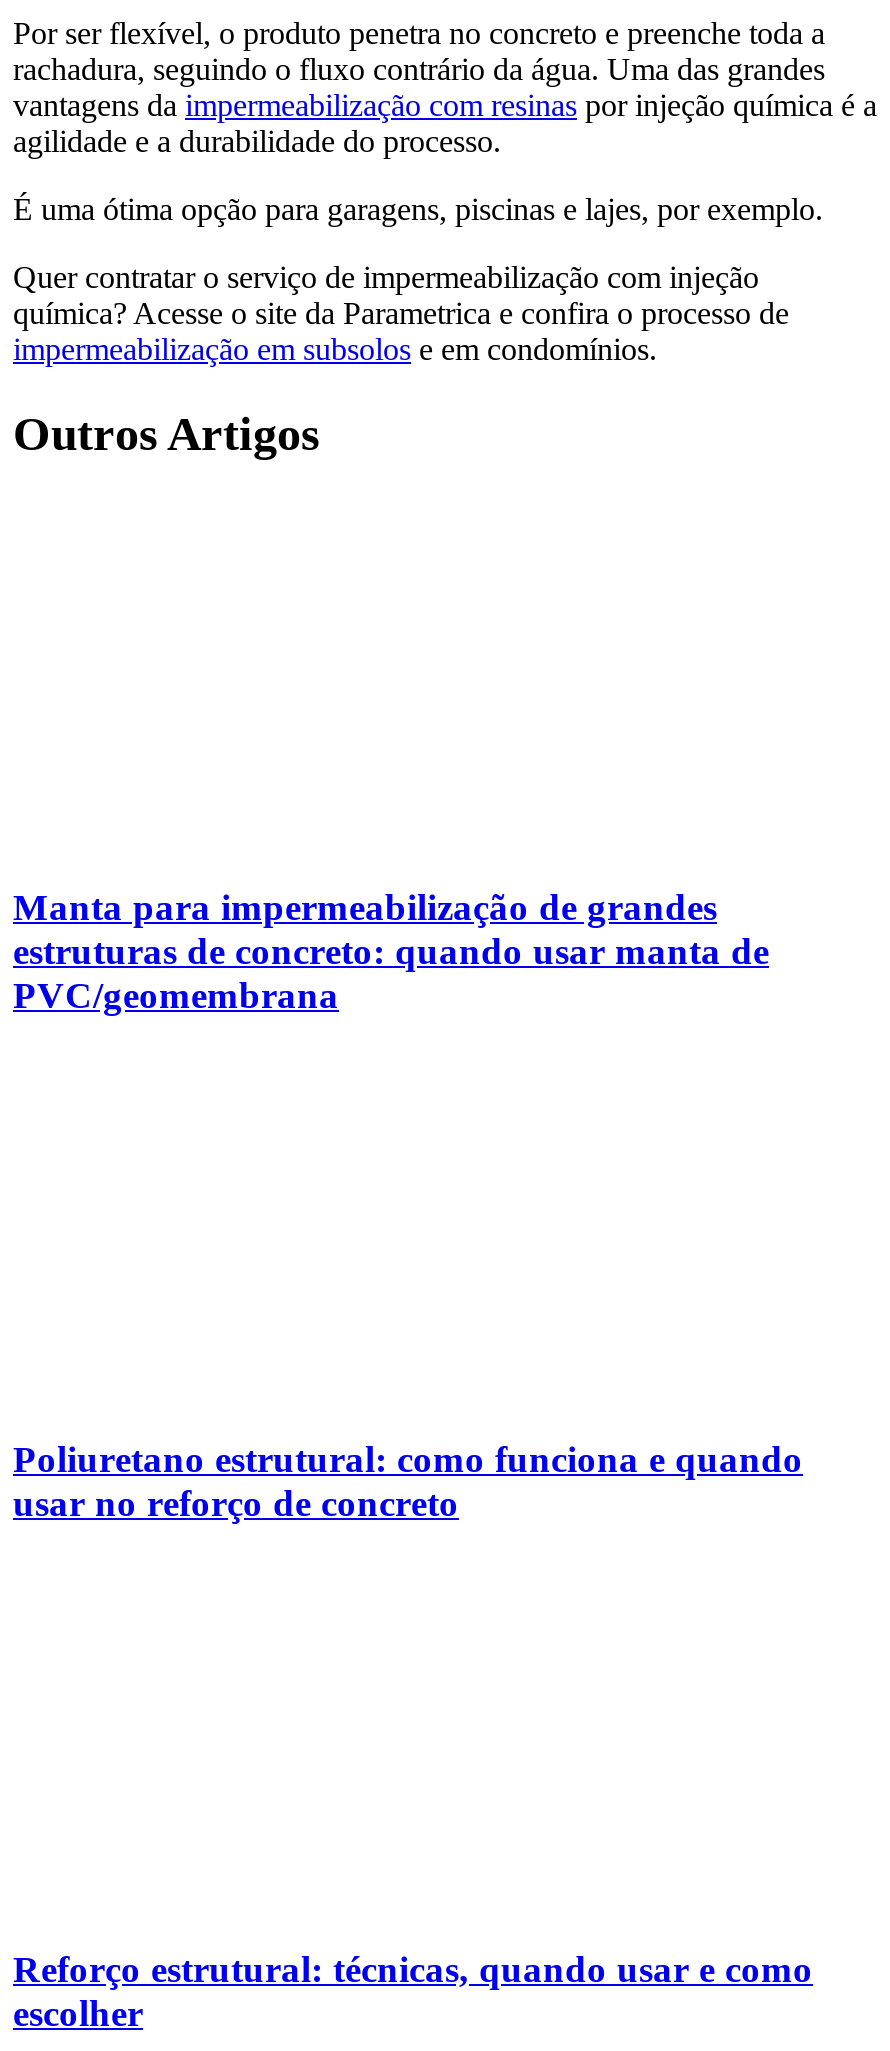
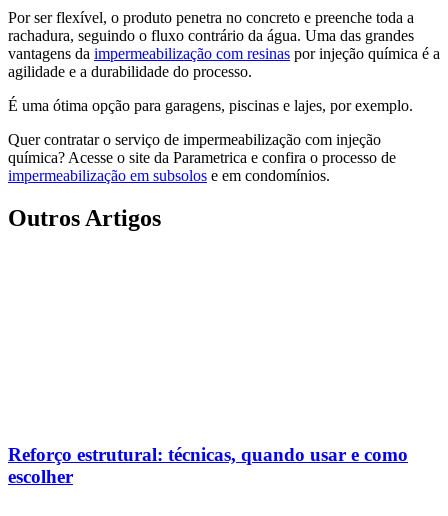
[13,886,769,1016] Manta para impermeabilização de grandes | estruturas de concreto: quando usar manta de | PVC/geomembrana -> none
[13,1438,803,1524] Poliuretano estrutural: como funciona e quando | usar no reforço de concreto -> none

